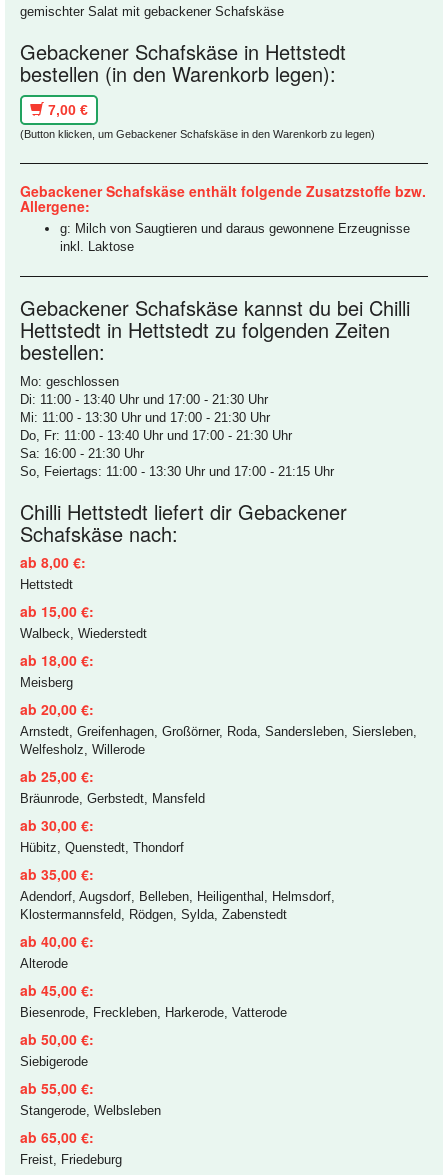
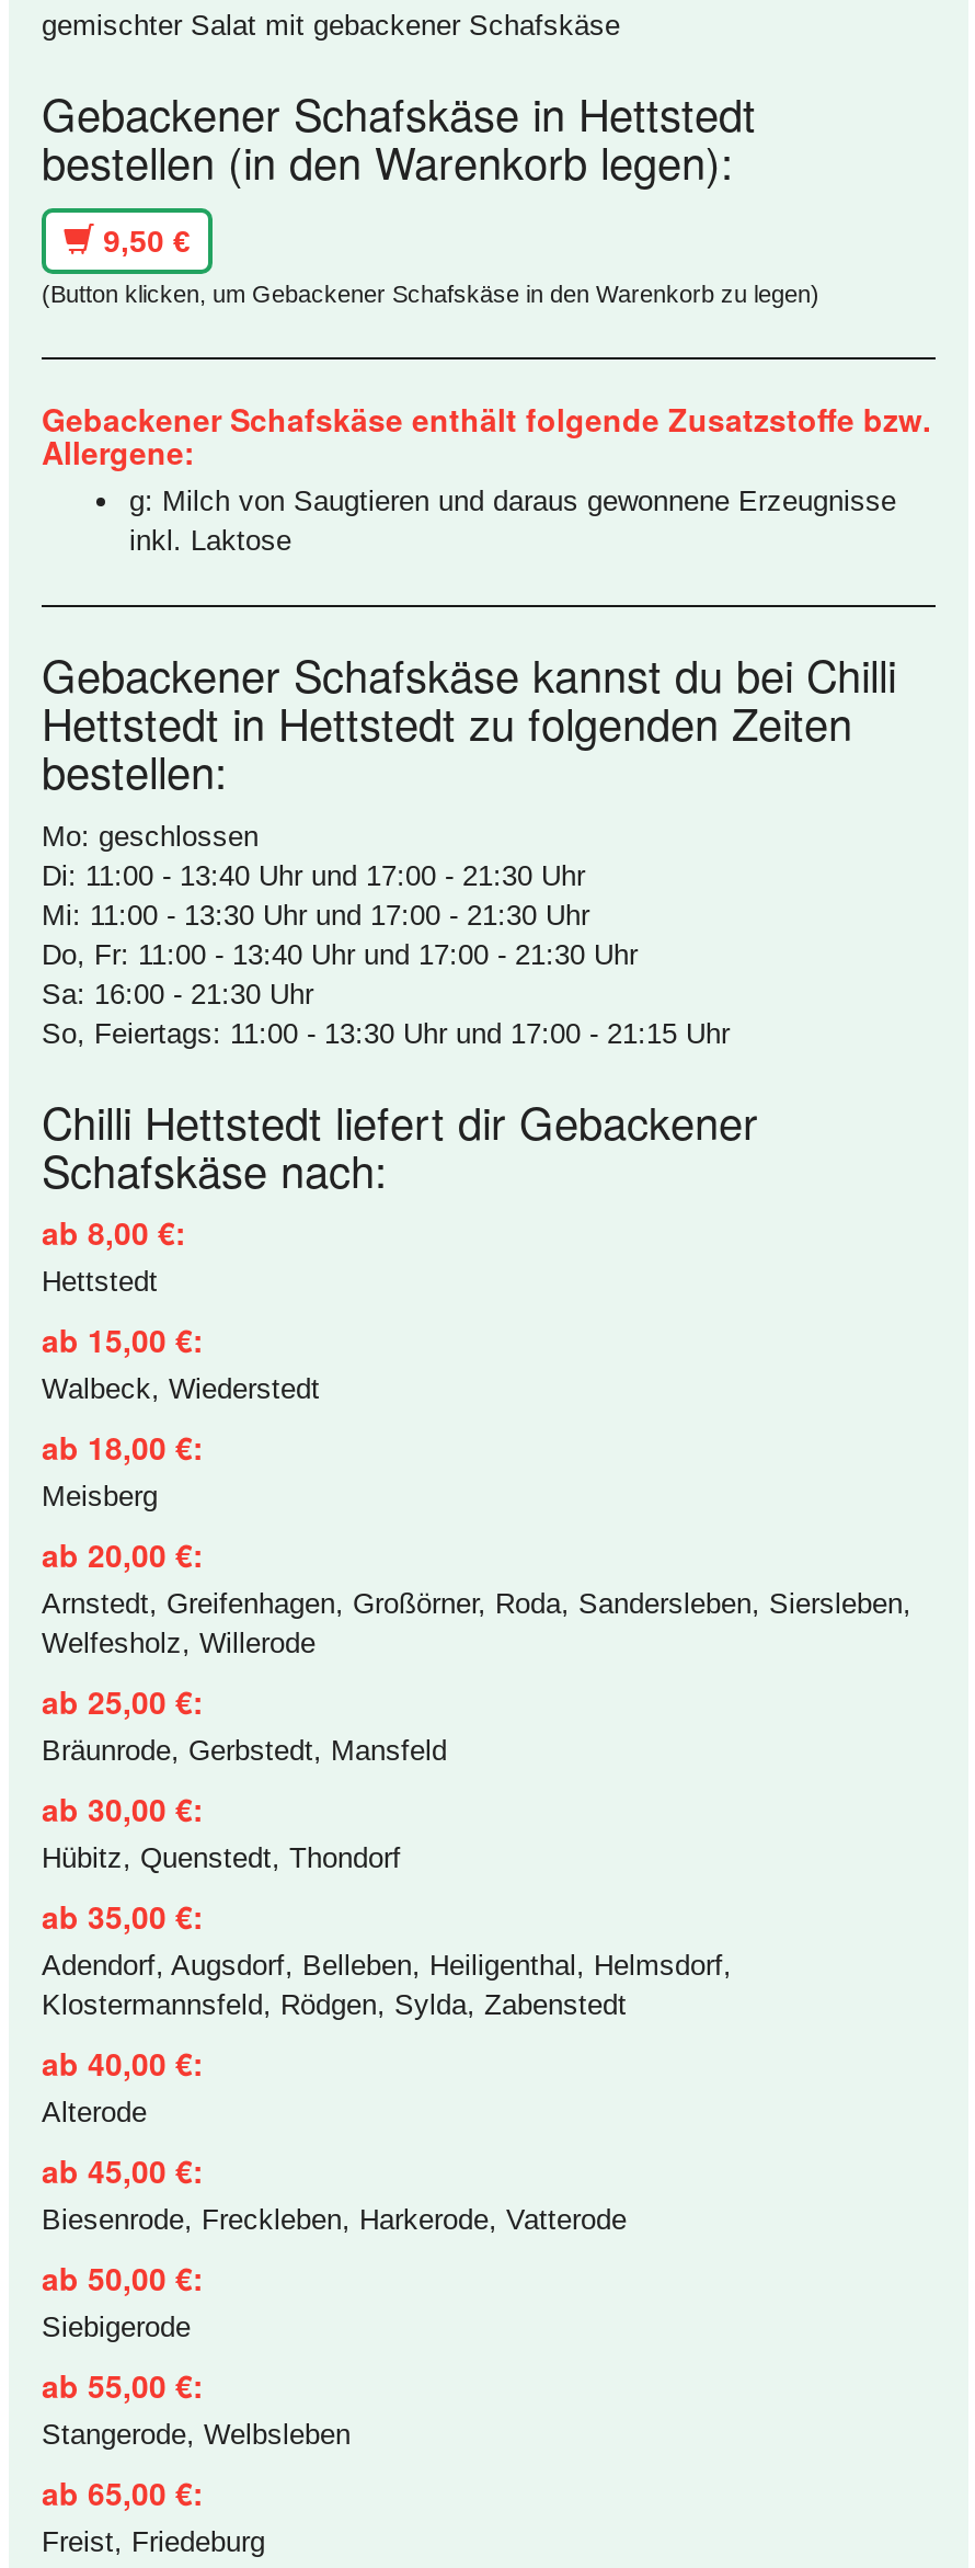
[44,102,88,118] 7,00 € -> [94,223,191,258] 9,50 €

